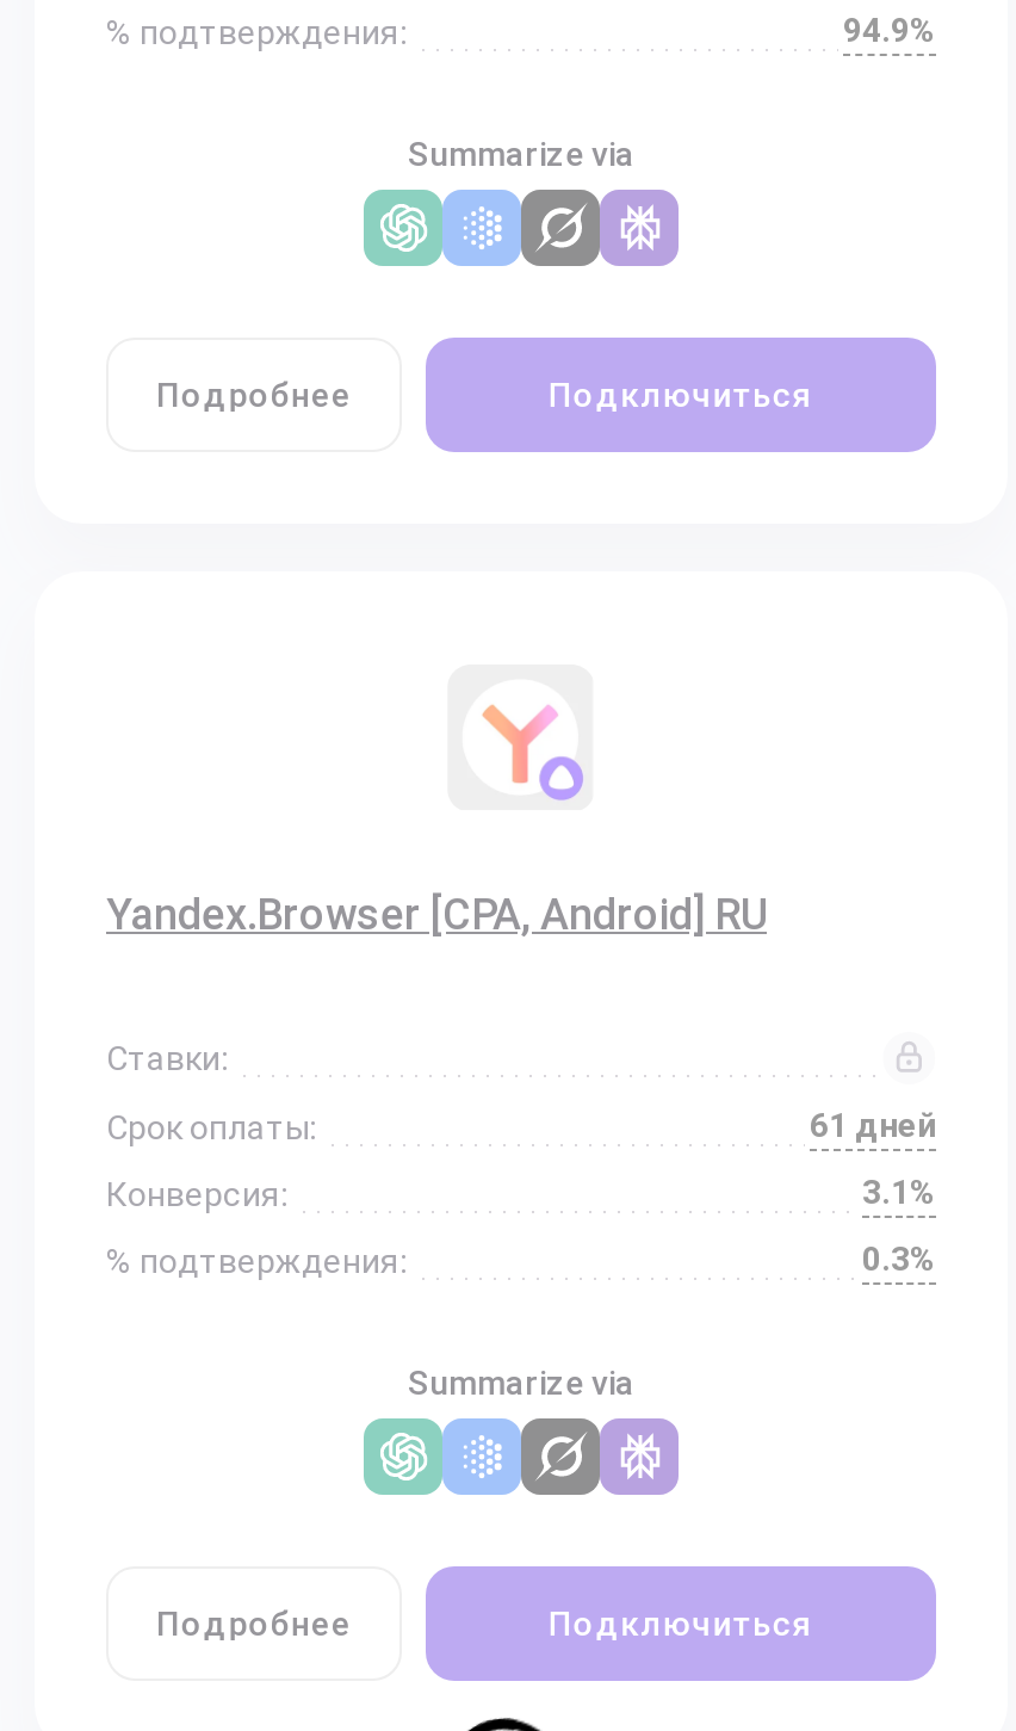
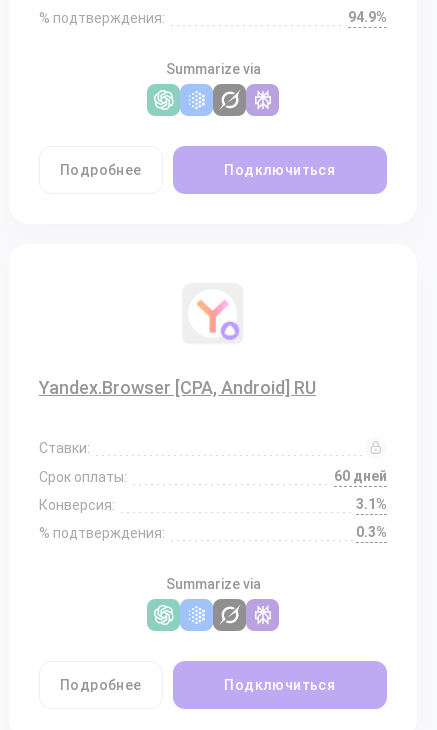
[810,1106,936,1144] 61 дней -> [334,468,387,484] 60 дней

